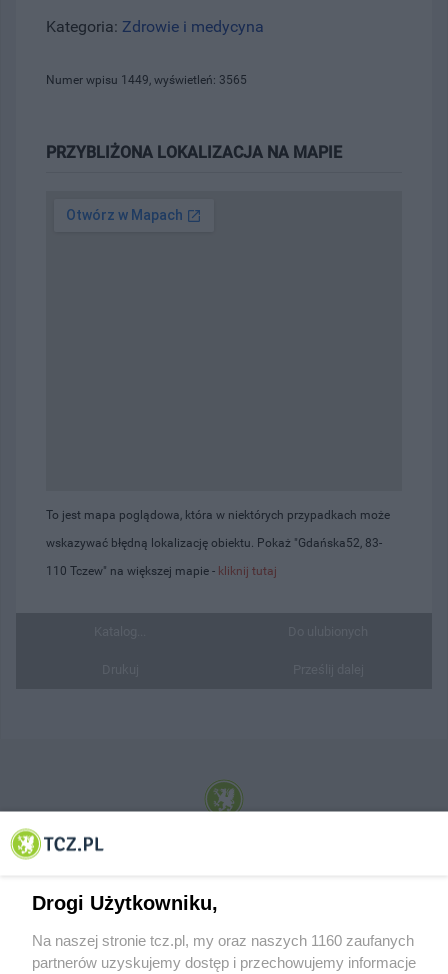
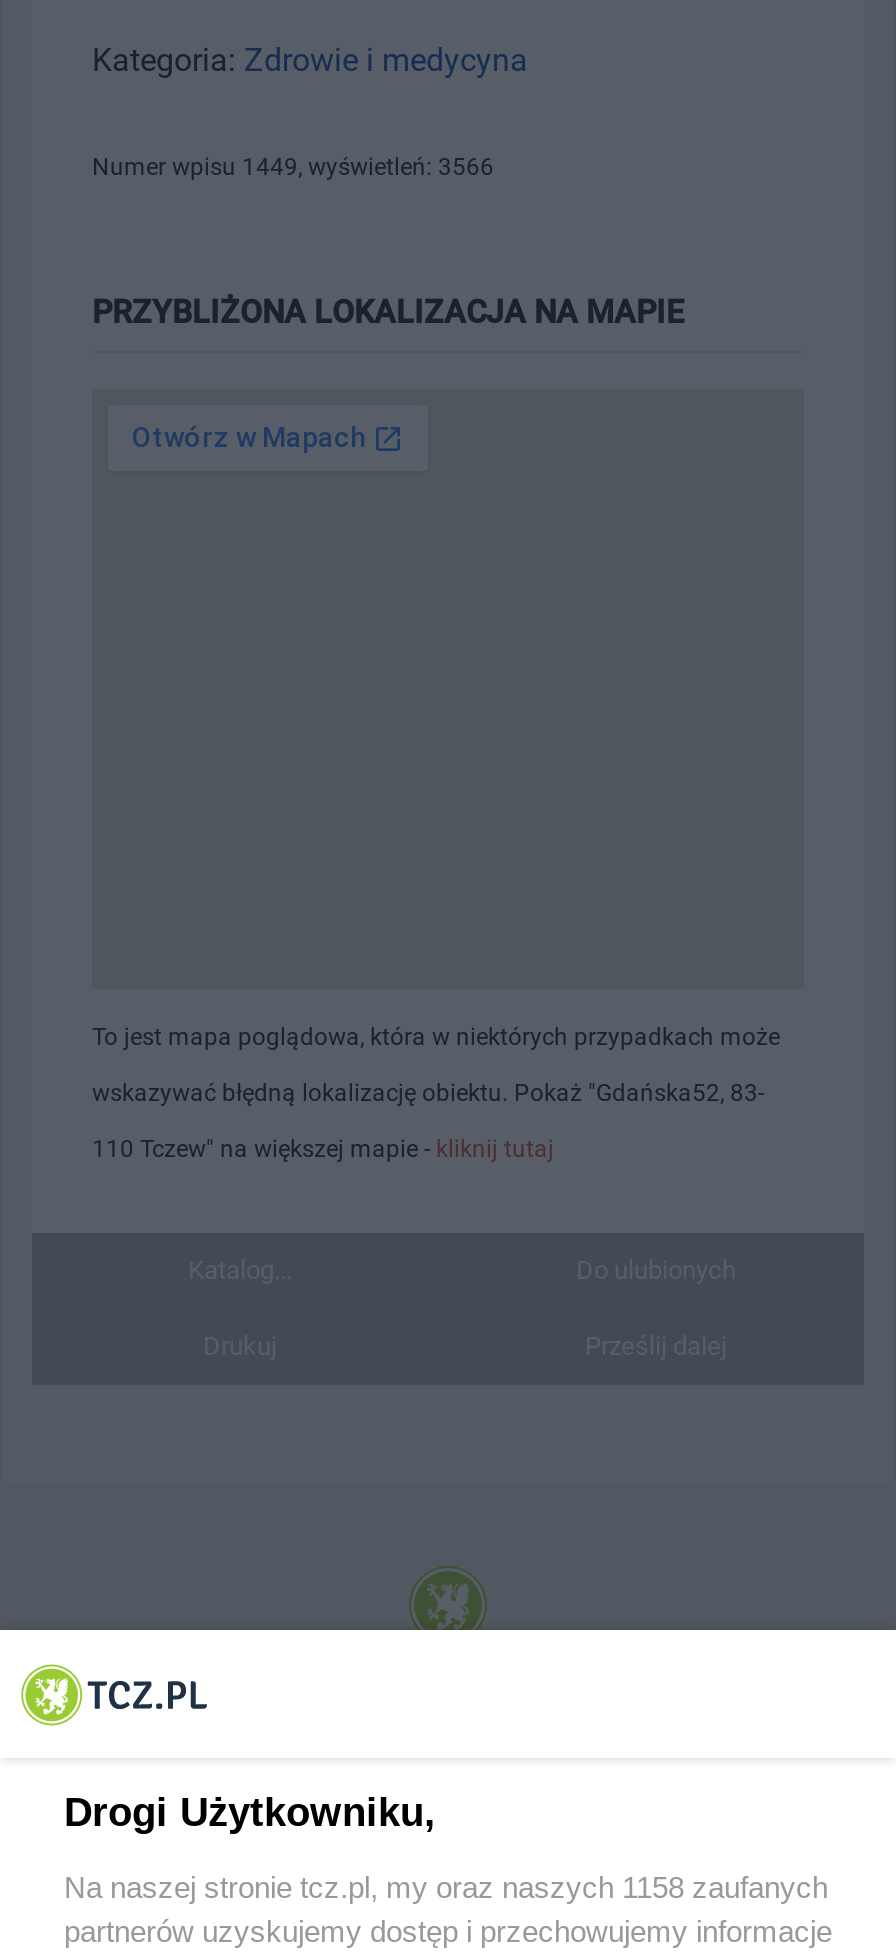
[46,73,247,87] Numer wpisu 1449, wyświetleń: 3565 -> [92,153,494,181] Numer wpisu 1449, wyświetleń: 3566
[32,931,414,948] Na naszej stronie tcz.pl, my oraz naszych 1160 zaufanych -> [64,1869,828,1903] Na naszej stronie tcz.pl, my oraz naszych 1158 zaufanych

